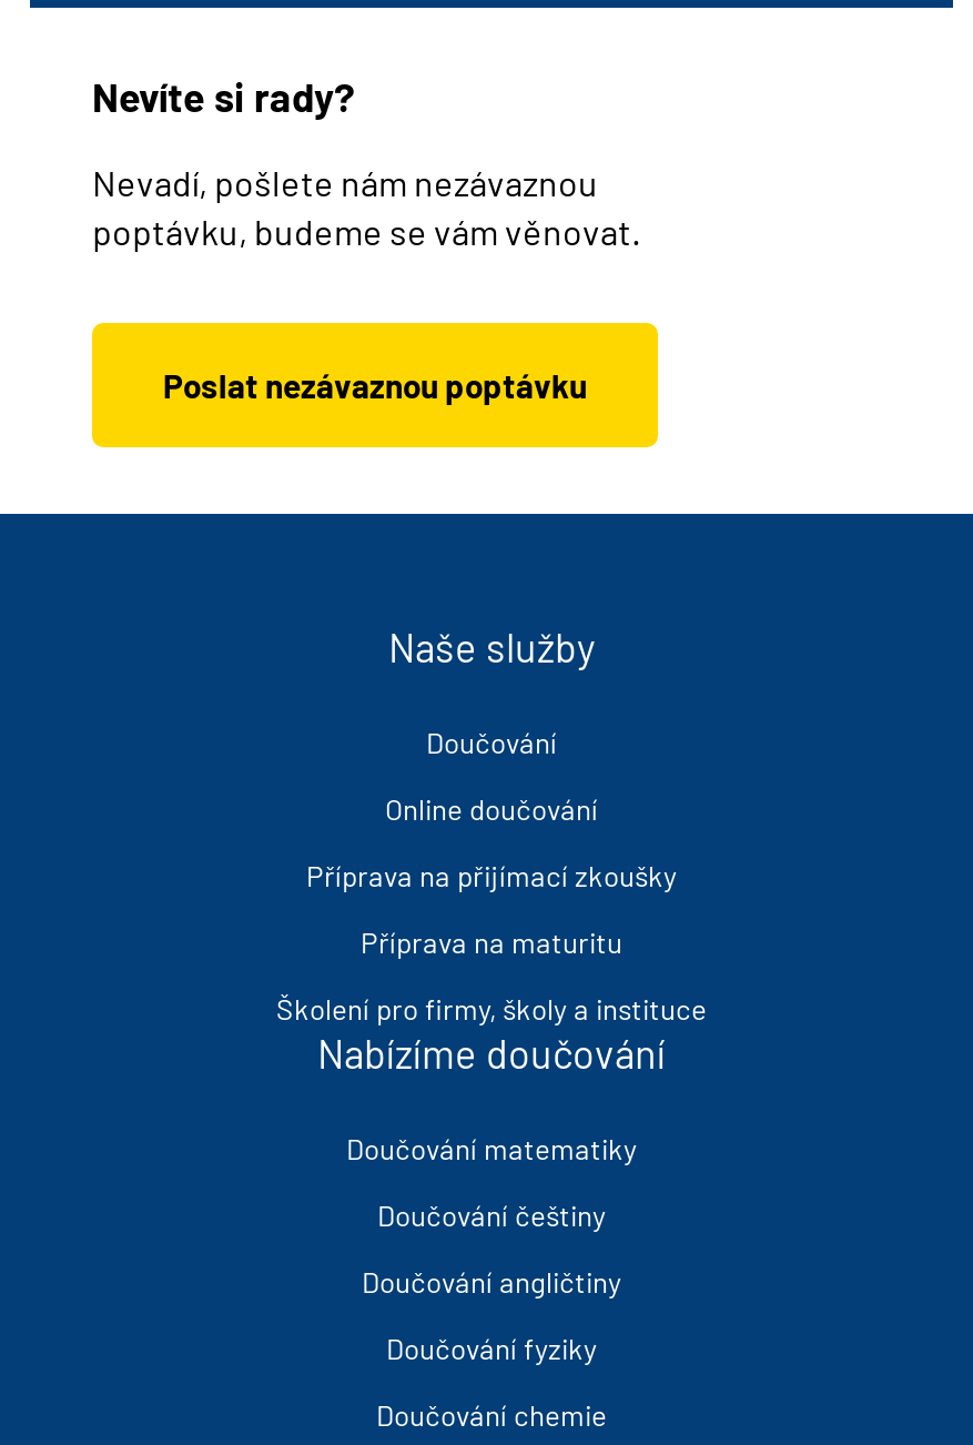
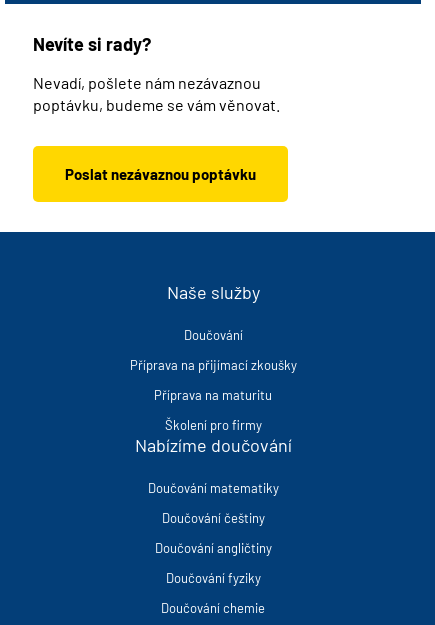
[385,791,598,827] Online doučování -> none
[276,991,707,1027] Školení pro firmy, školy a instituce -> [164,417,261,433] Školení pro firmy

